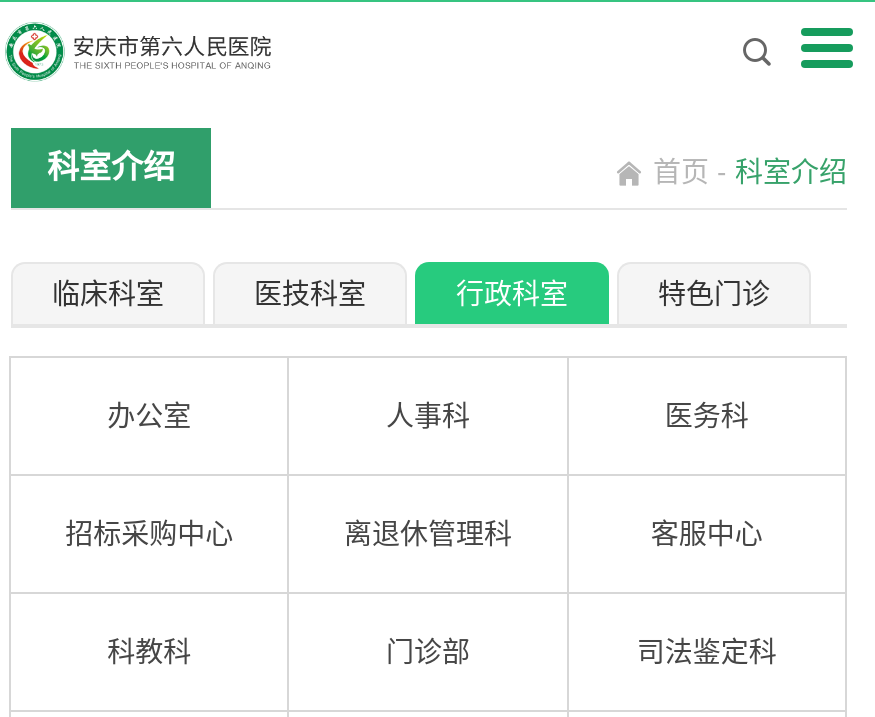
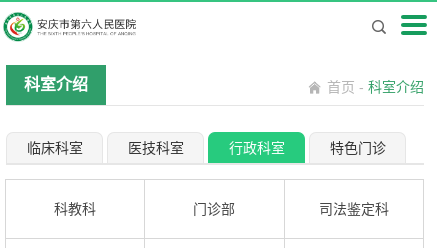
[107,400,749,432] 办公室 | 人事科 | 医务科 -> none
[65,518,763,550] 招标采购中心 | 离退休管理科 | 客服中心 -> none

